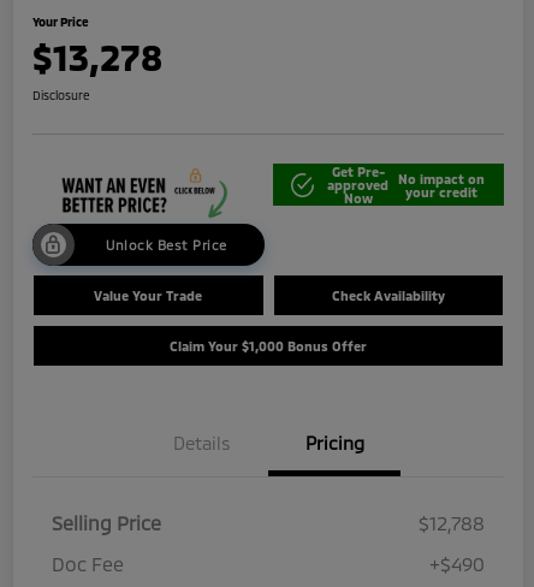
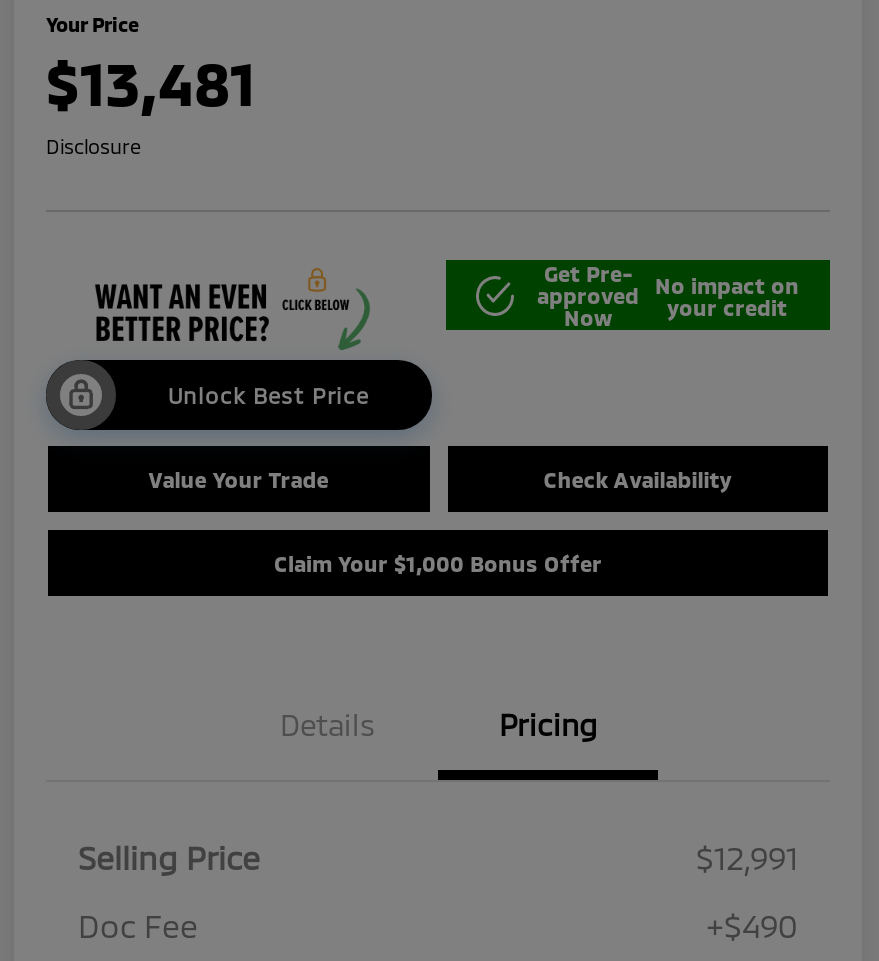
[32,35,162,79] $13,278 -> [46,47,256,119] $13,481
[419,512,485,535] $12,788 -> [696,839,798,877] $12,991

